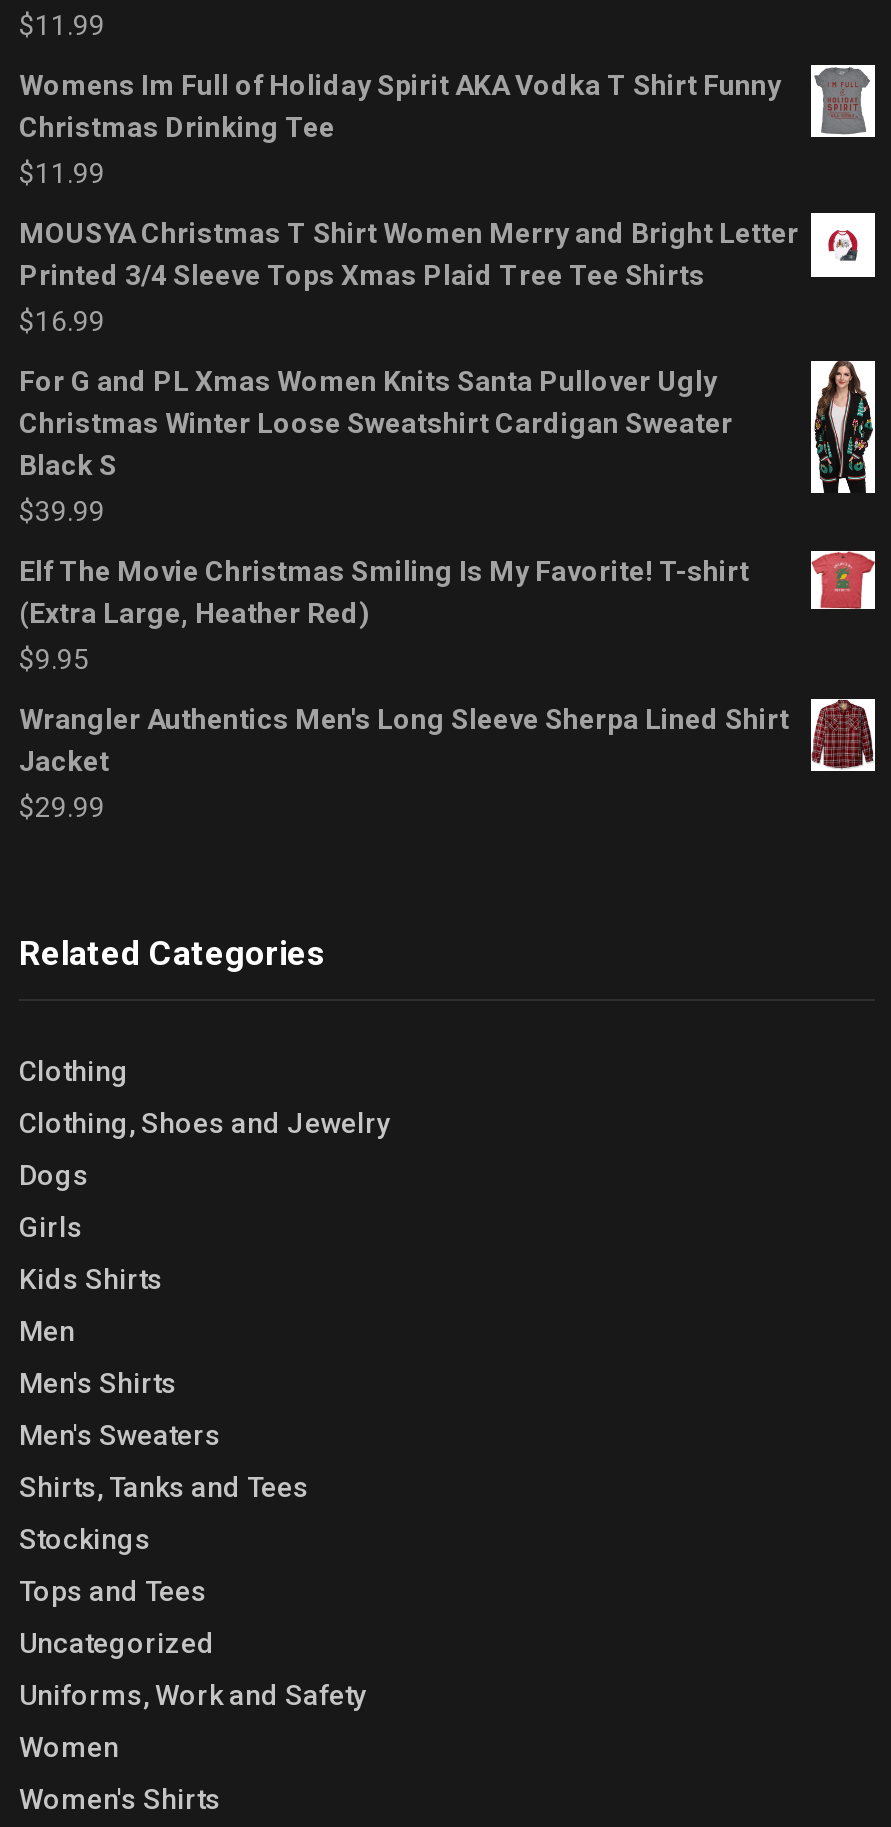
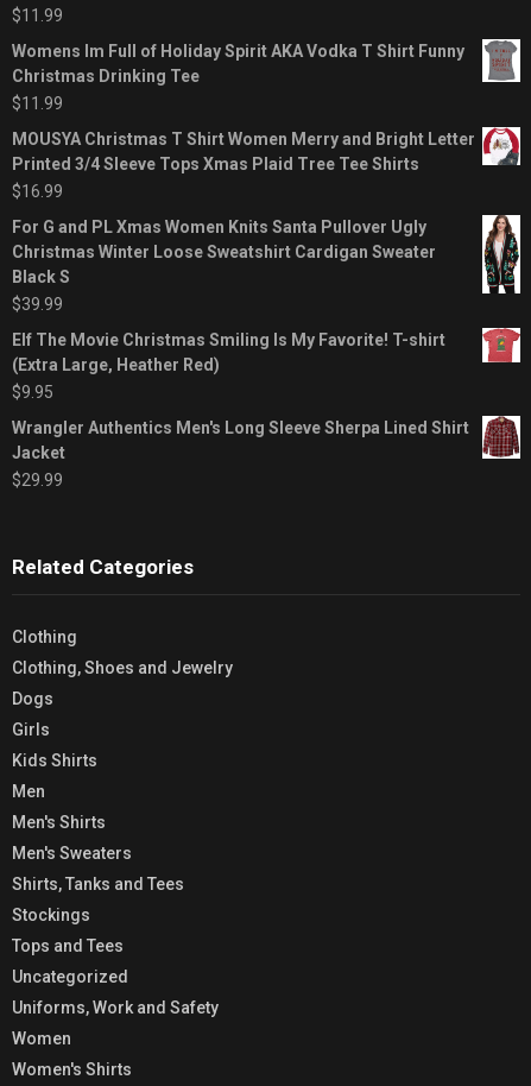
[811,213,875,279] [image] -> [482,126,520,166] [image]

